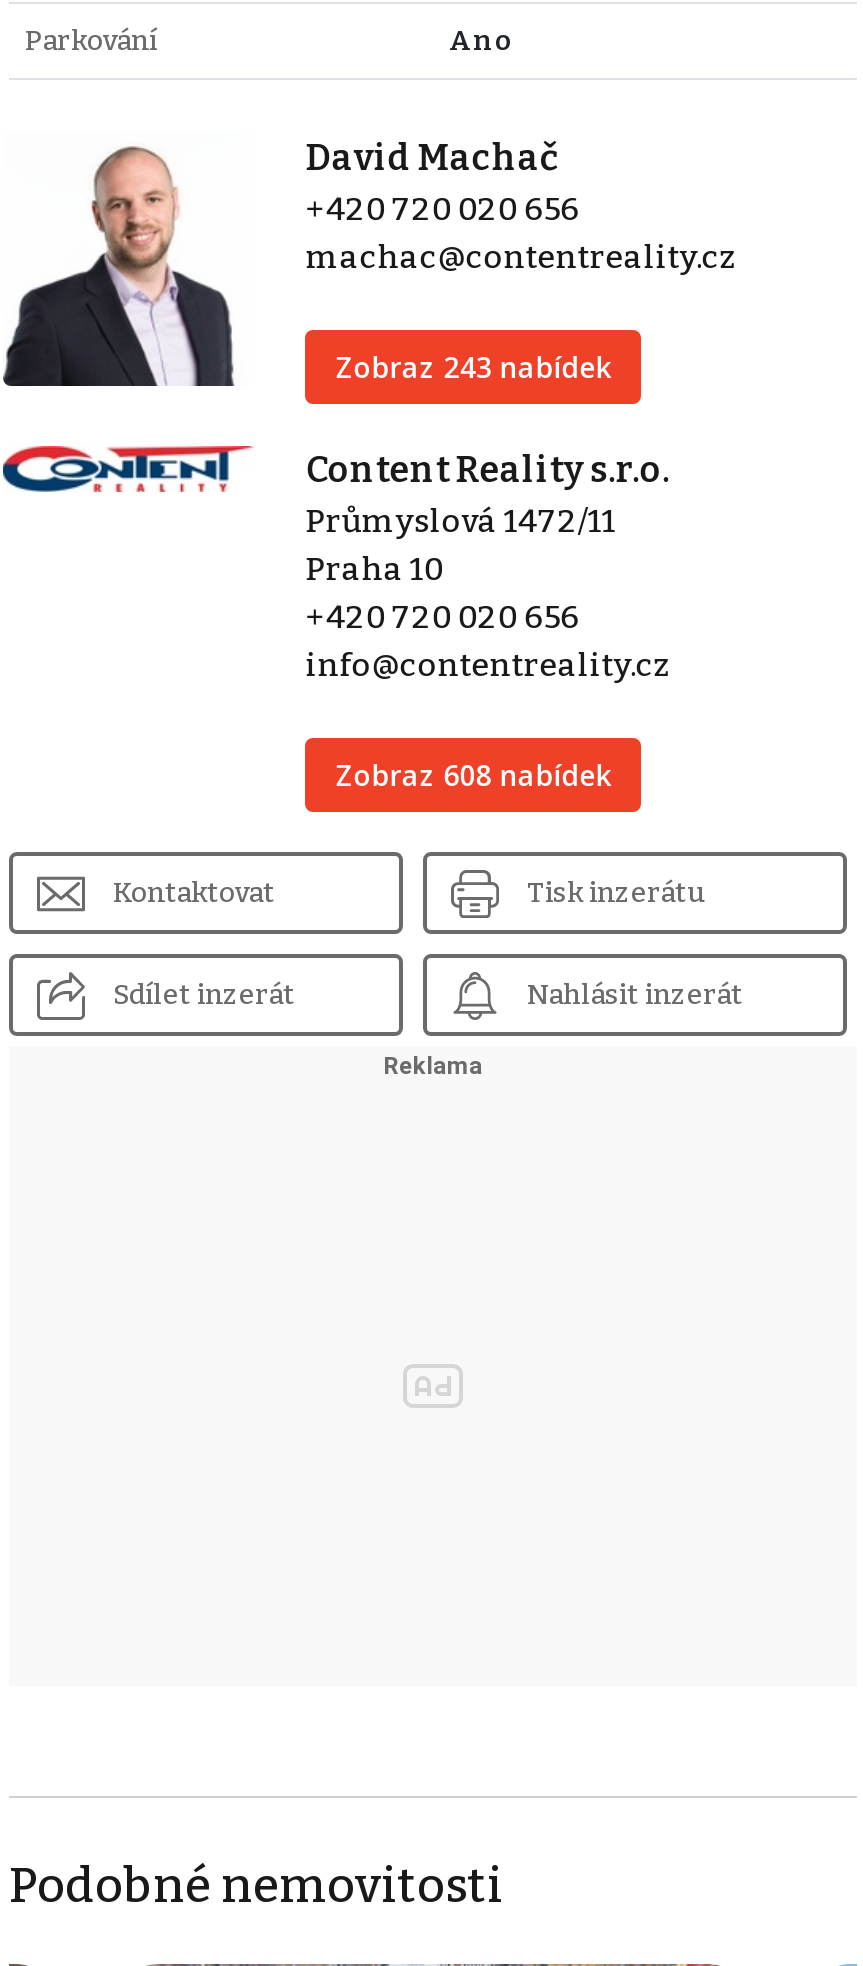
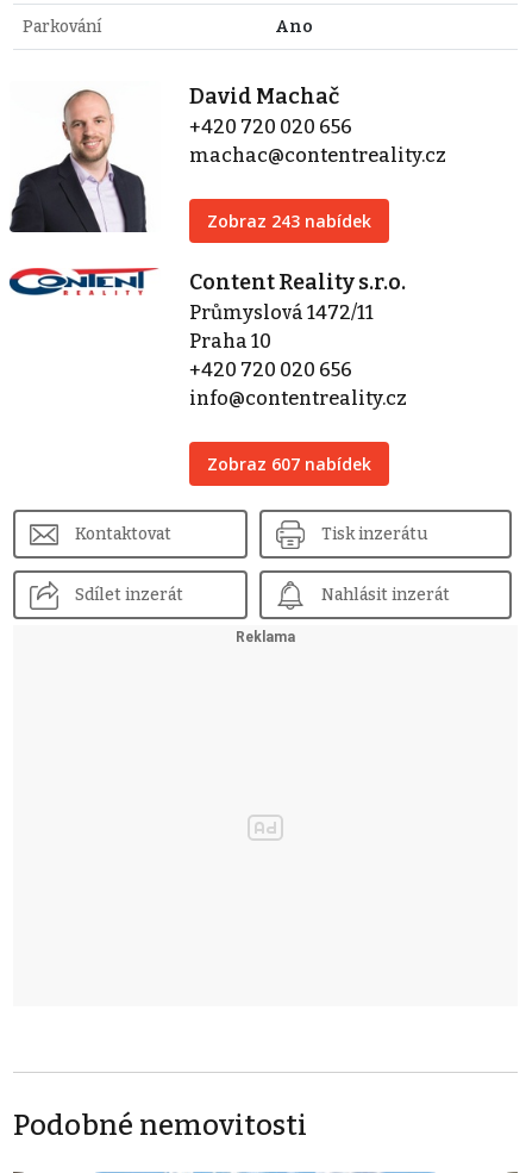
[336,755,612,793] Zobraz 608 nabídek -> [207,452,372,475] Zobraz 607 nabídek

